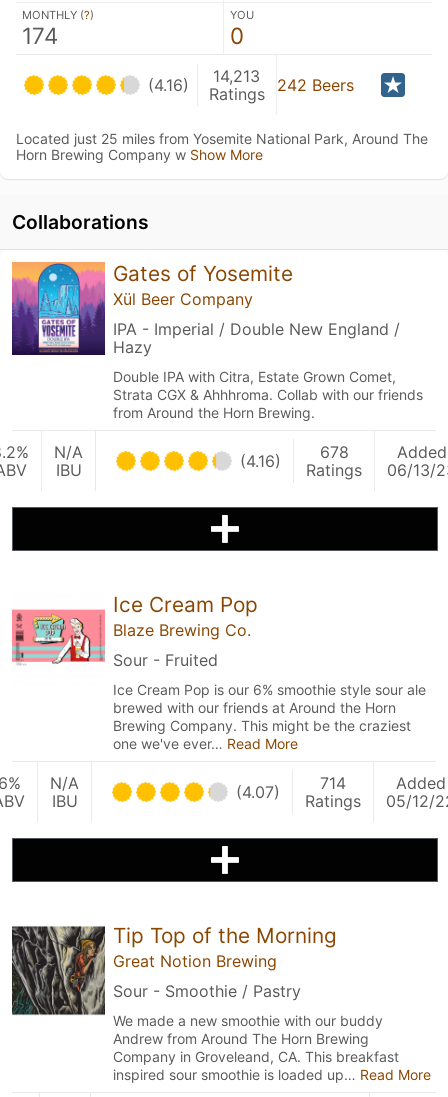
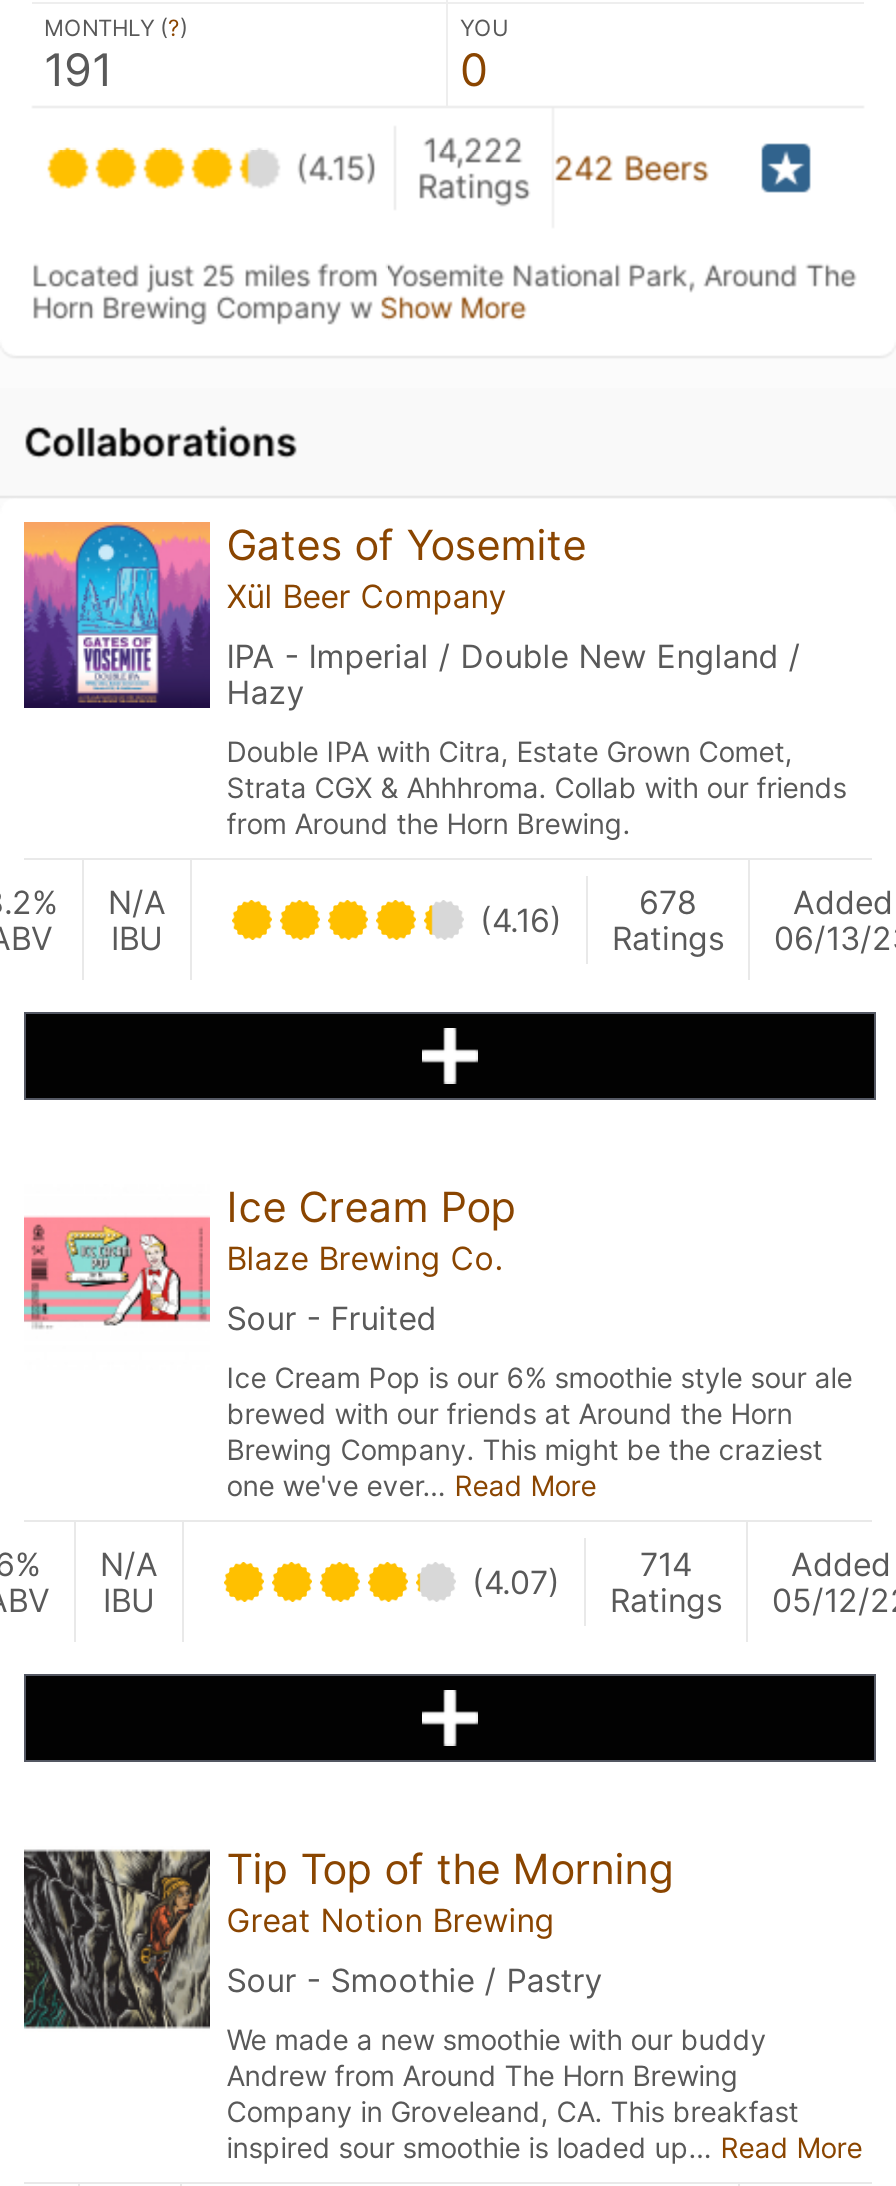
[22,22,58,49] 174 -> [44,42,112,96] 191
[213,66,260,86] 14,213 -> [424,130,524,170] 14,222
[148,75,189,95] (4.16) -> [296,148,378,188] (4.15)

